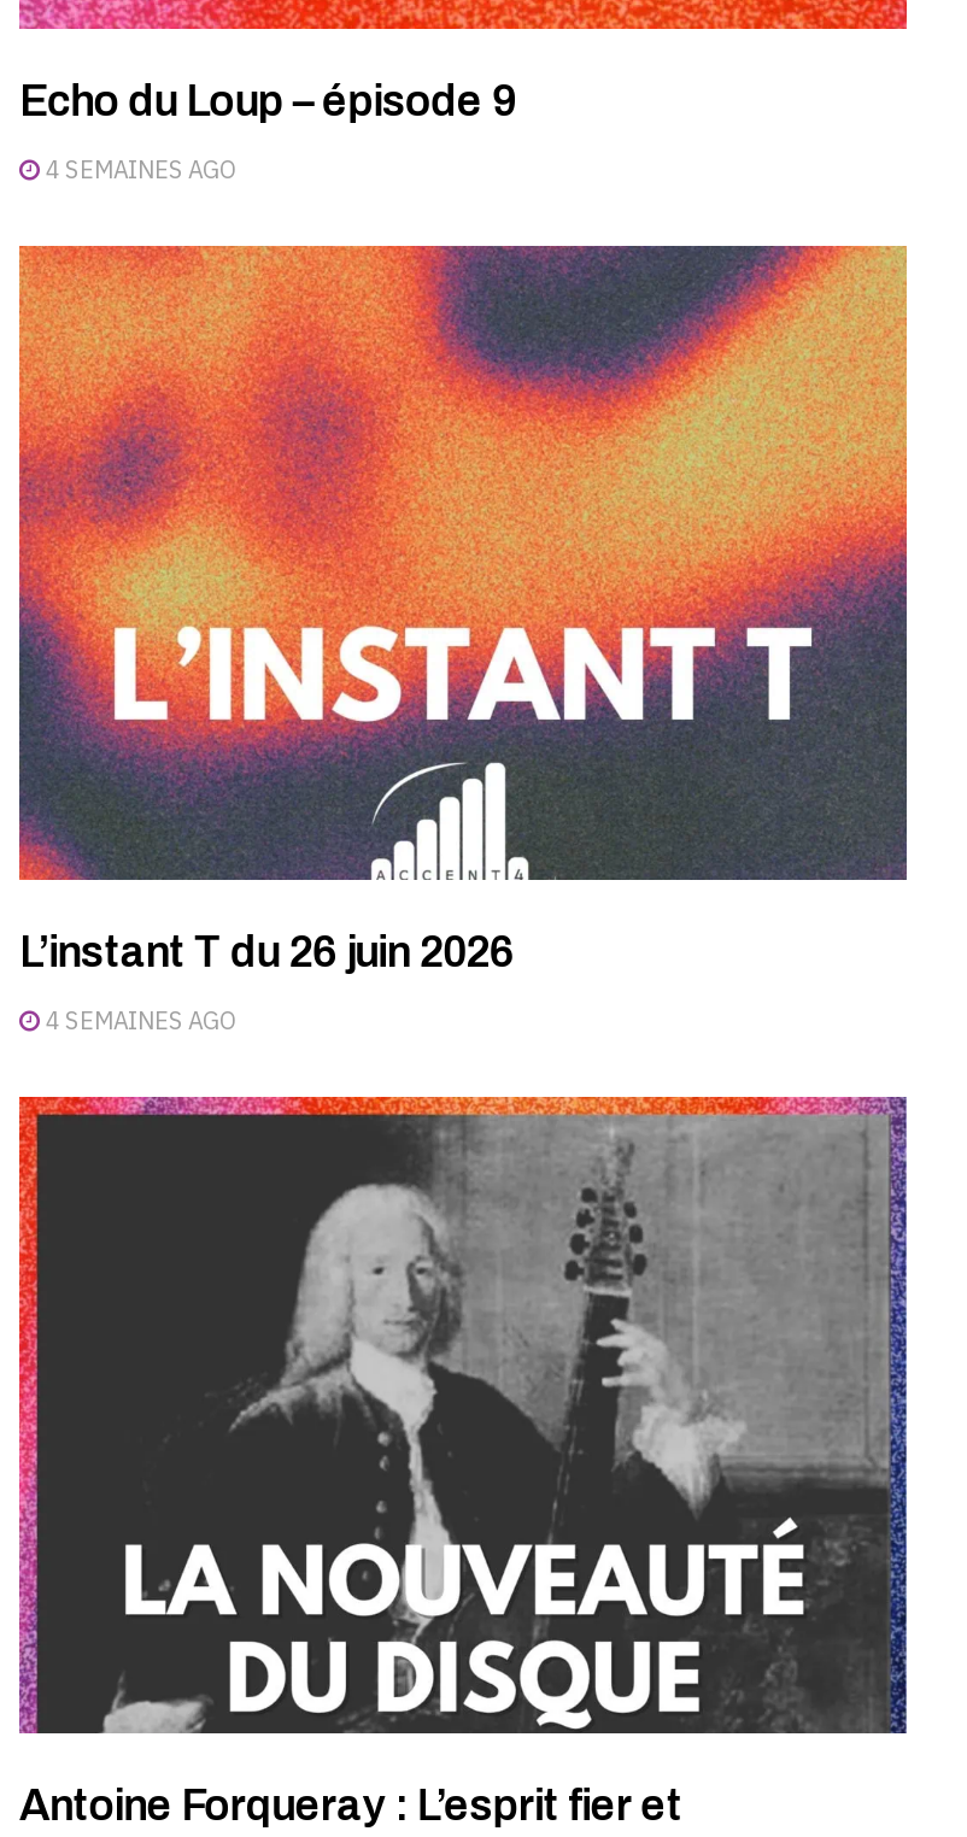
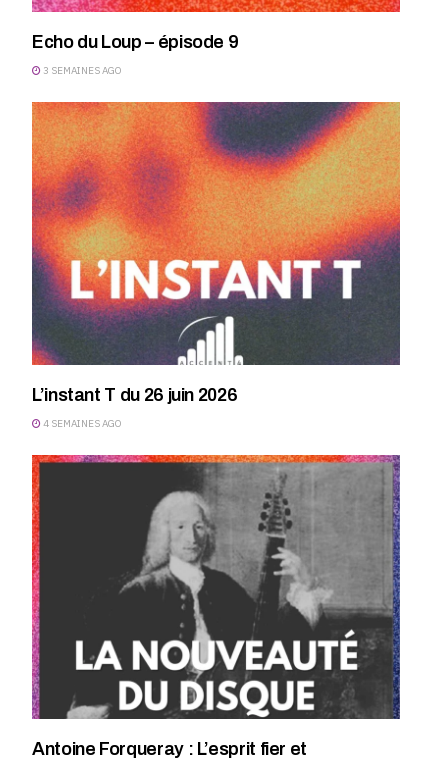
[41,155,236,186] 4 SEMAINES AGO -> [41,64,122,77] 3 SEMAINES AGO

